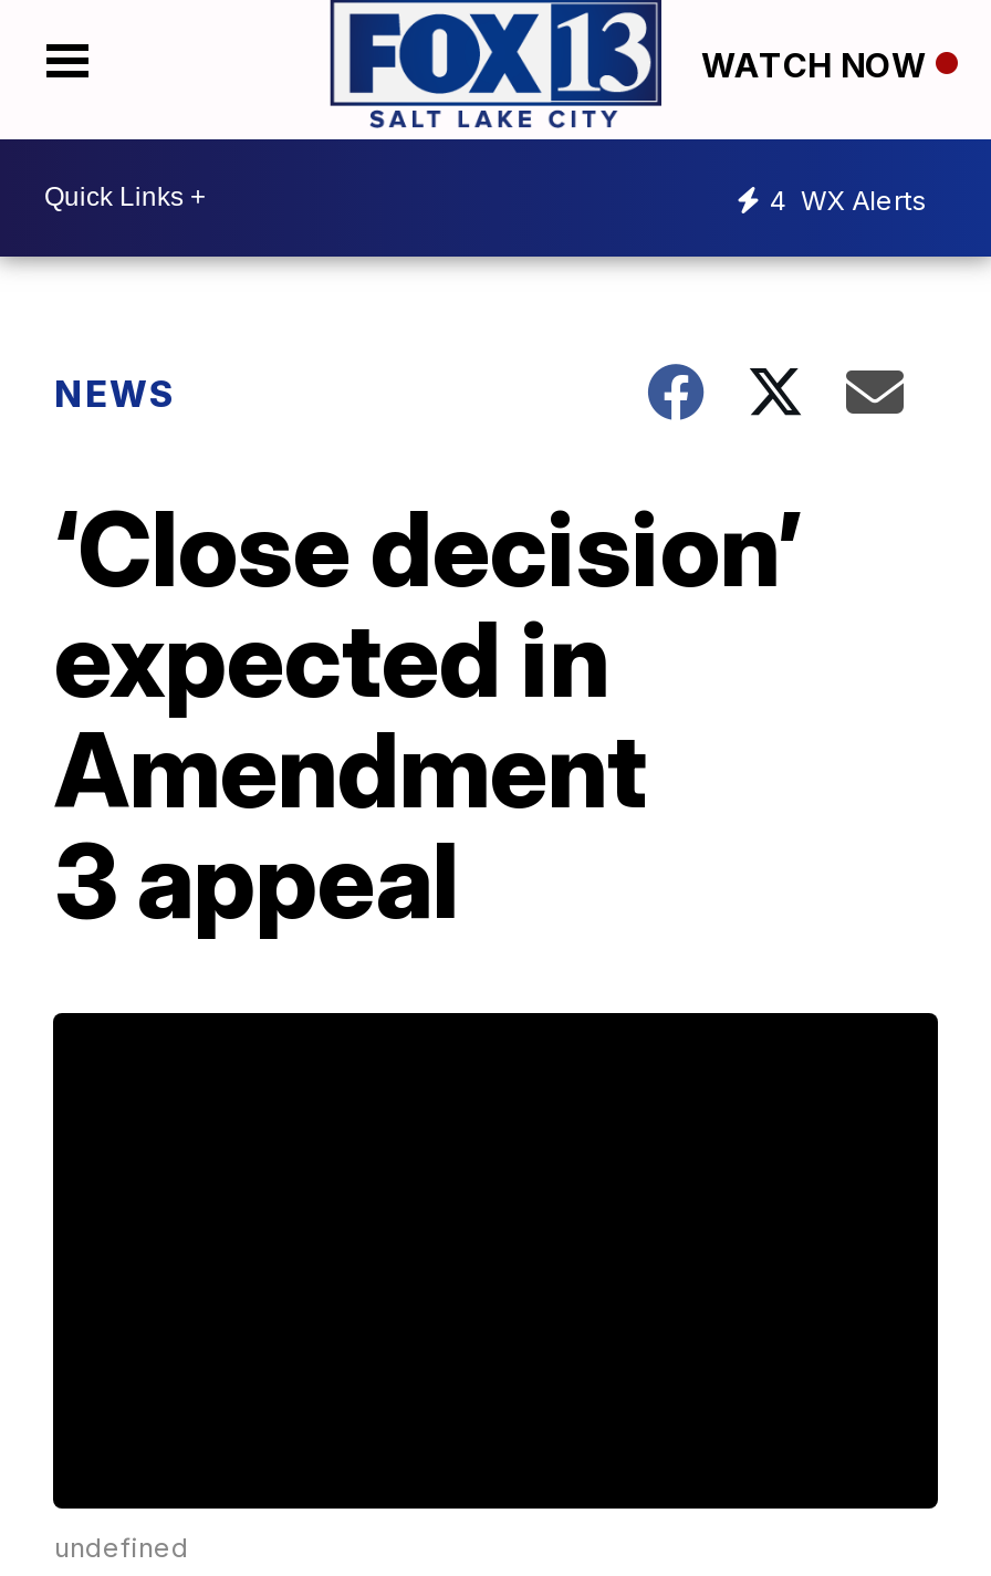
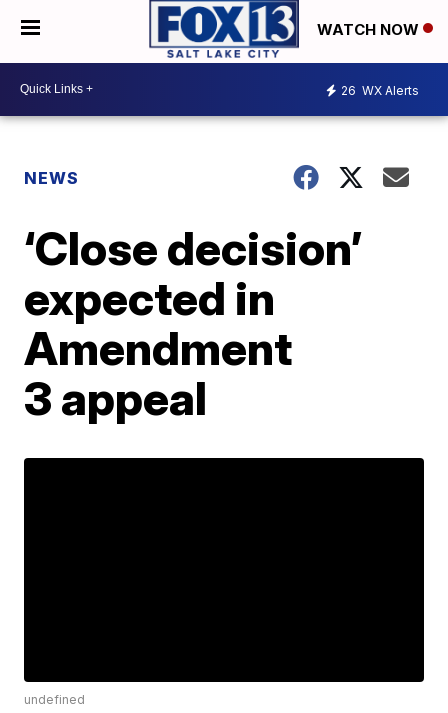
[770,184,927,217] 4 WX Alerts -> [341,83,419,98] 26 WX Alerts

